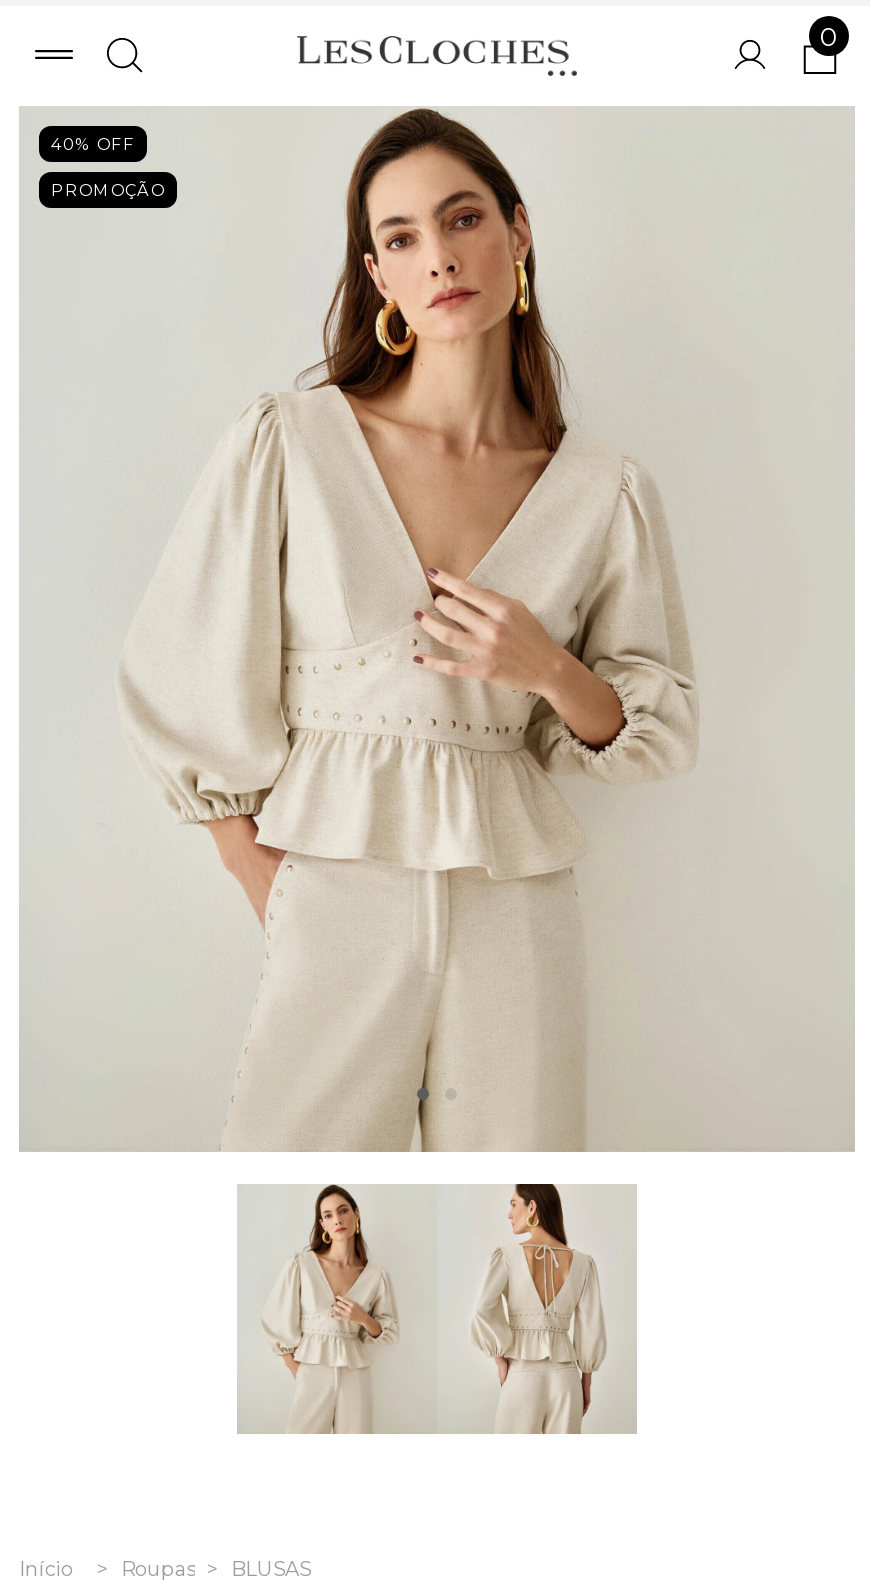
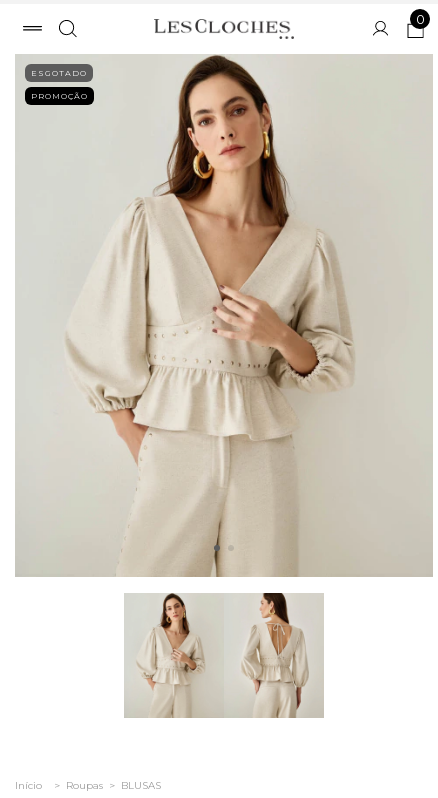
[51,134,135,154] 40% OFF -> [31,68,87,78] ESGOTADO

